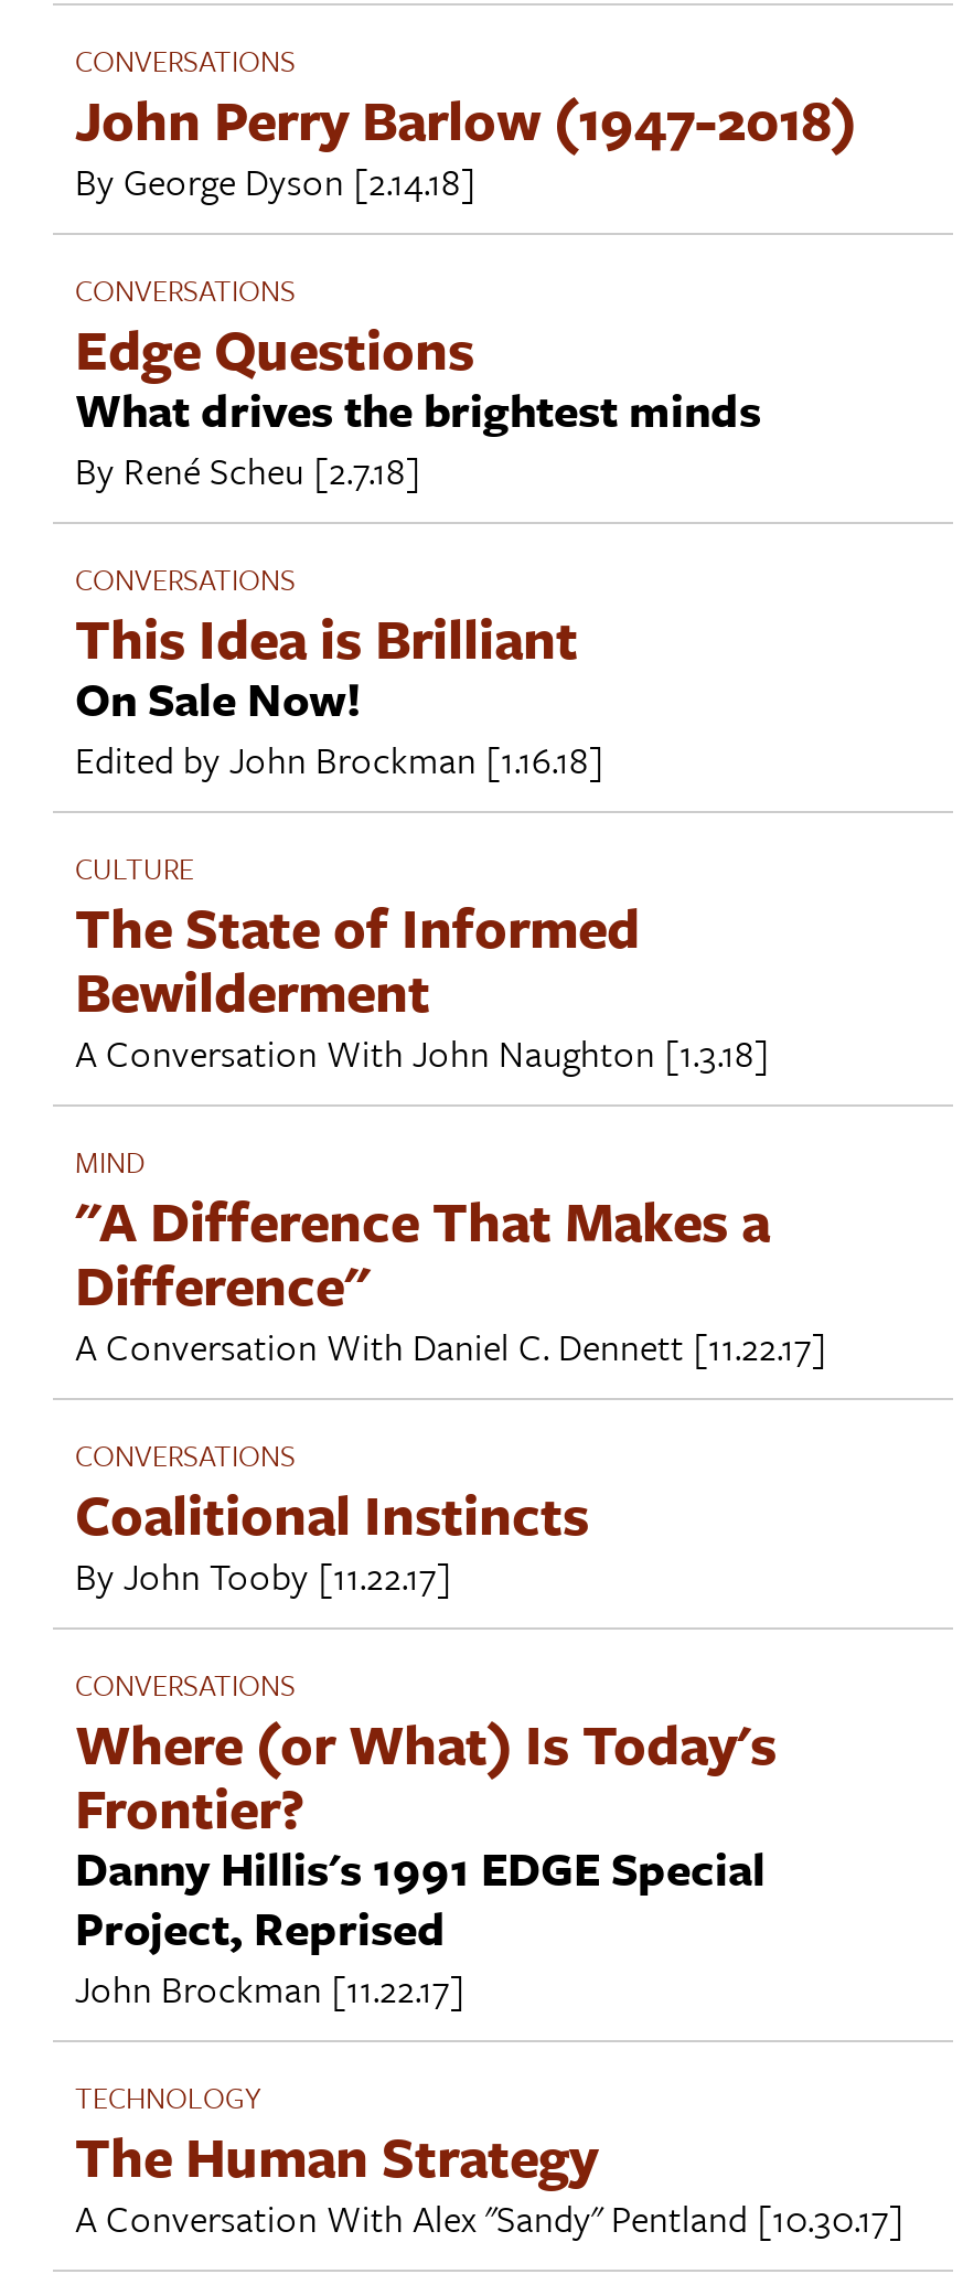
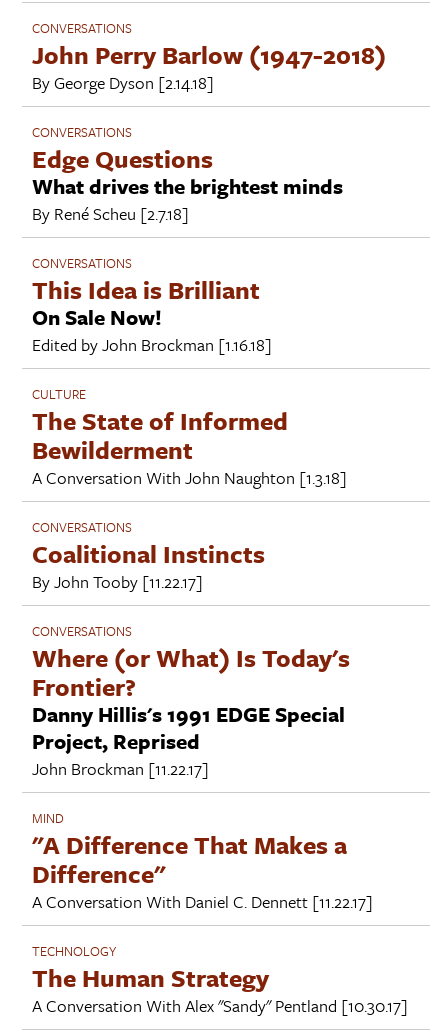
moved [75,1139,827,1373] -> [32,808,373,914]: MIND | "A Difference That Makes a | Difference" | A Conversation With Daniel C. Dennett [11.22.17]
moved [75,1433,777,2015] -> [32,517,350,781]: CONVERSATIONS | Coalitional Instincts | By John Tooby [11.22.17] | ... | Project, Reprised | John Brockman [11.22.17]

